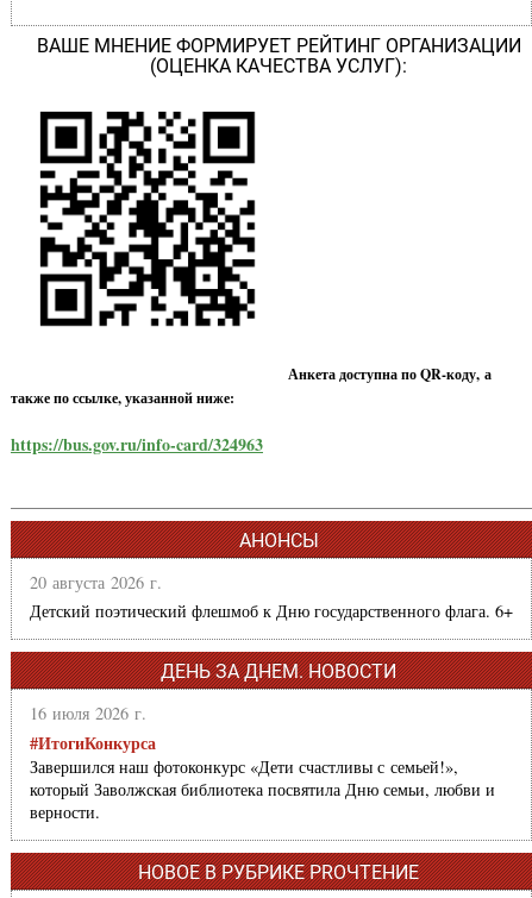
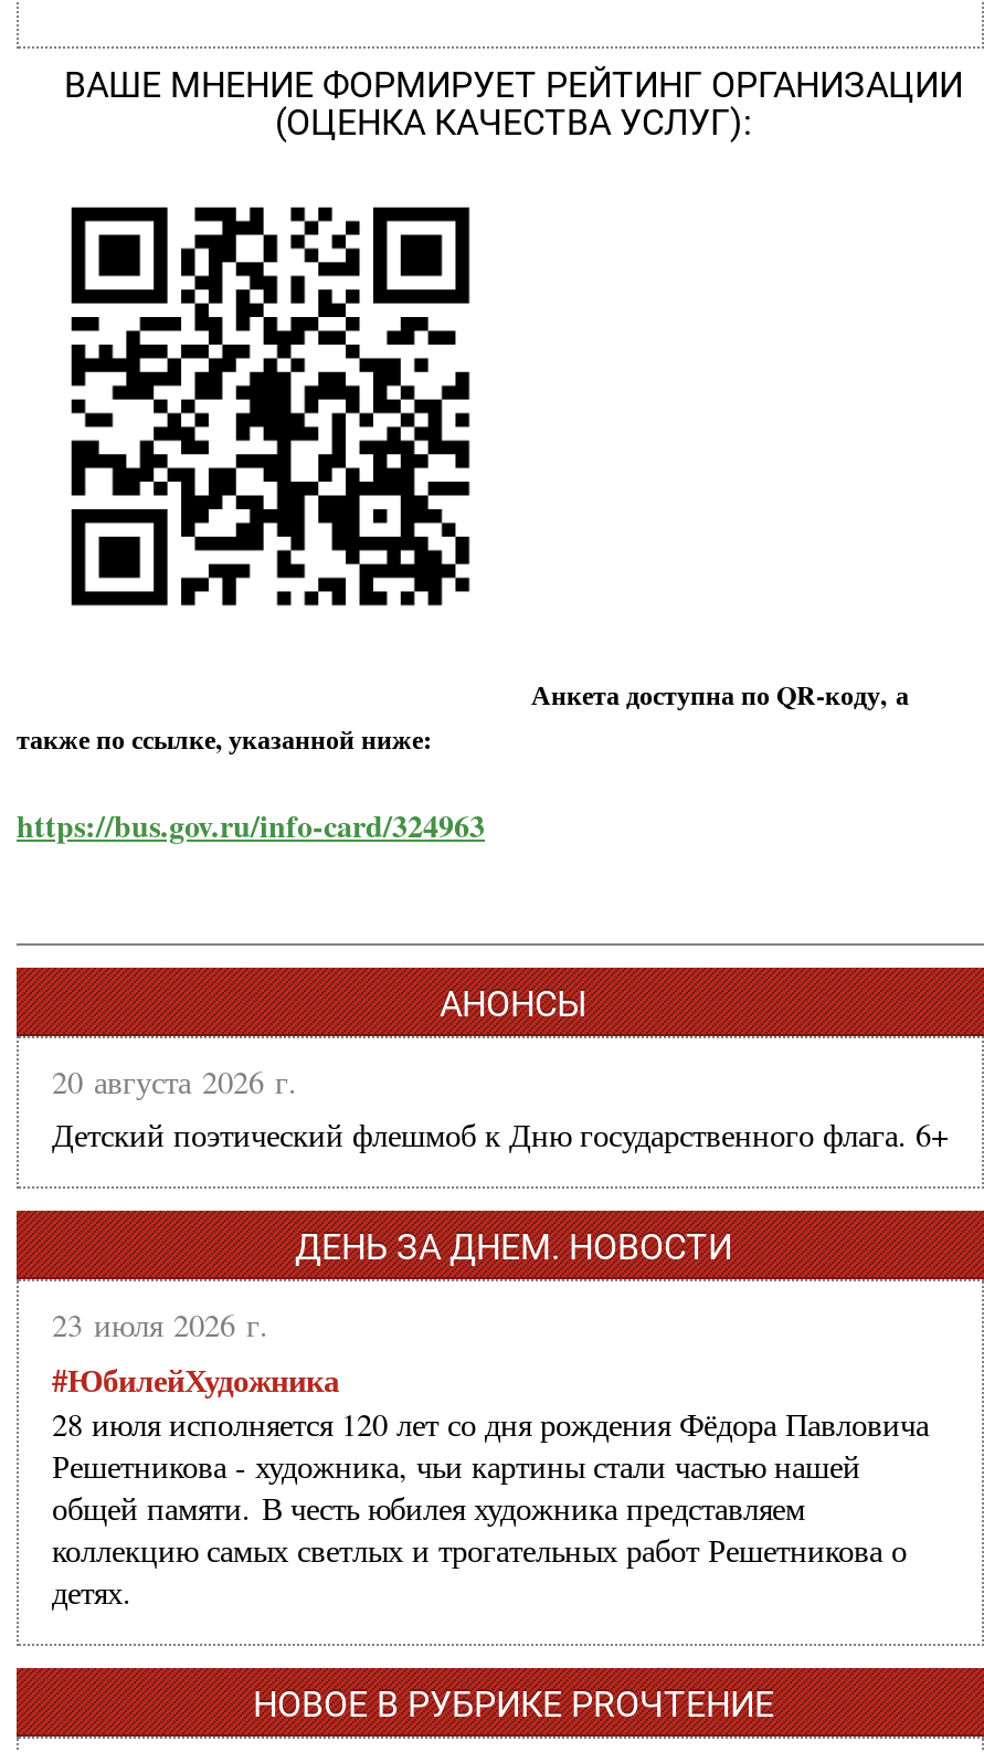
[30,702,495,823] 16 июля 2026 г. | #ИтогиКонкурса | Завершился наш фотоконкурс «Дети счастливы с семьей!», | который Заволжская библиотека посвятила Дню семьи, любви и | верности. -> [52,1304,929,1613] 23 июля 2026 г. | #ЮбилейХудожника | 28 июля исполняется 120 лет со дня рождения Фёдора Павловича | Решетникова - художника, чьи картины стали частью нашей | общей памяти. В честь юбилея художника представляем | коллекцию самых светлых и трогательных работ Решетникова о | детях.

